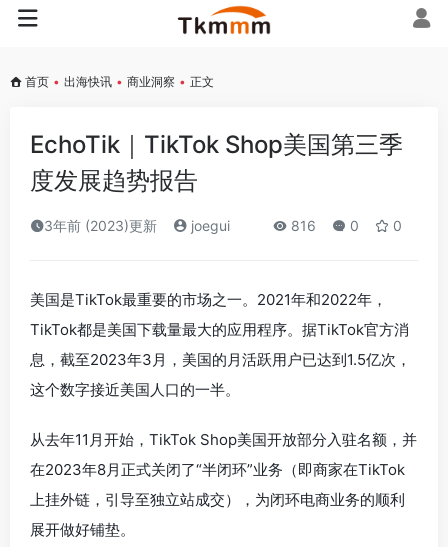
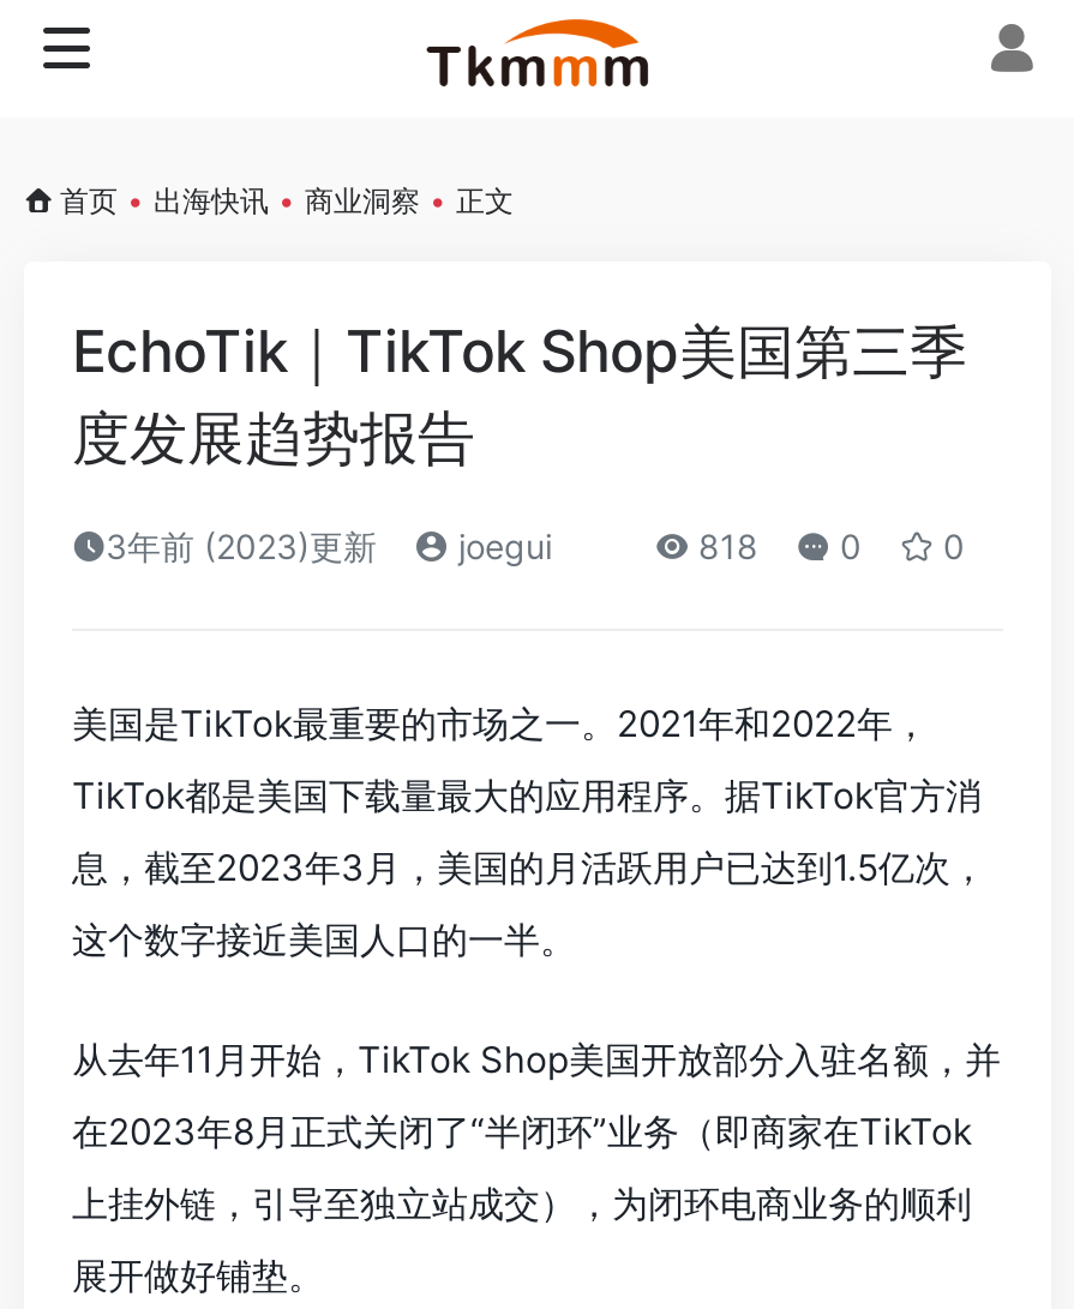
[287,217,402,234] 816 0 0 -> [689,526,965,566] 818 0 0

